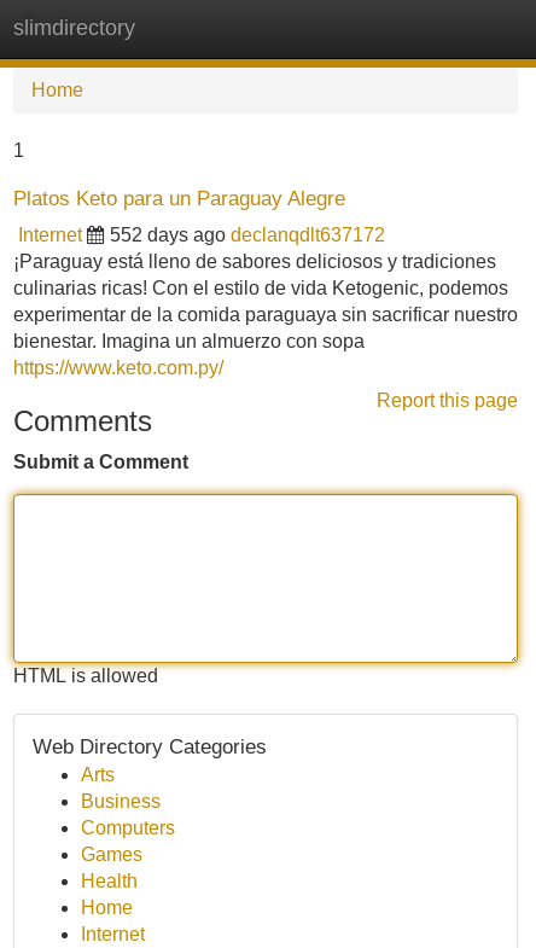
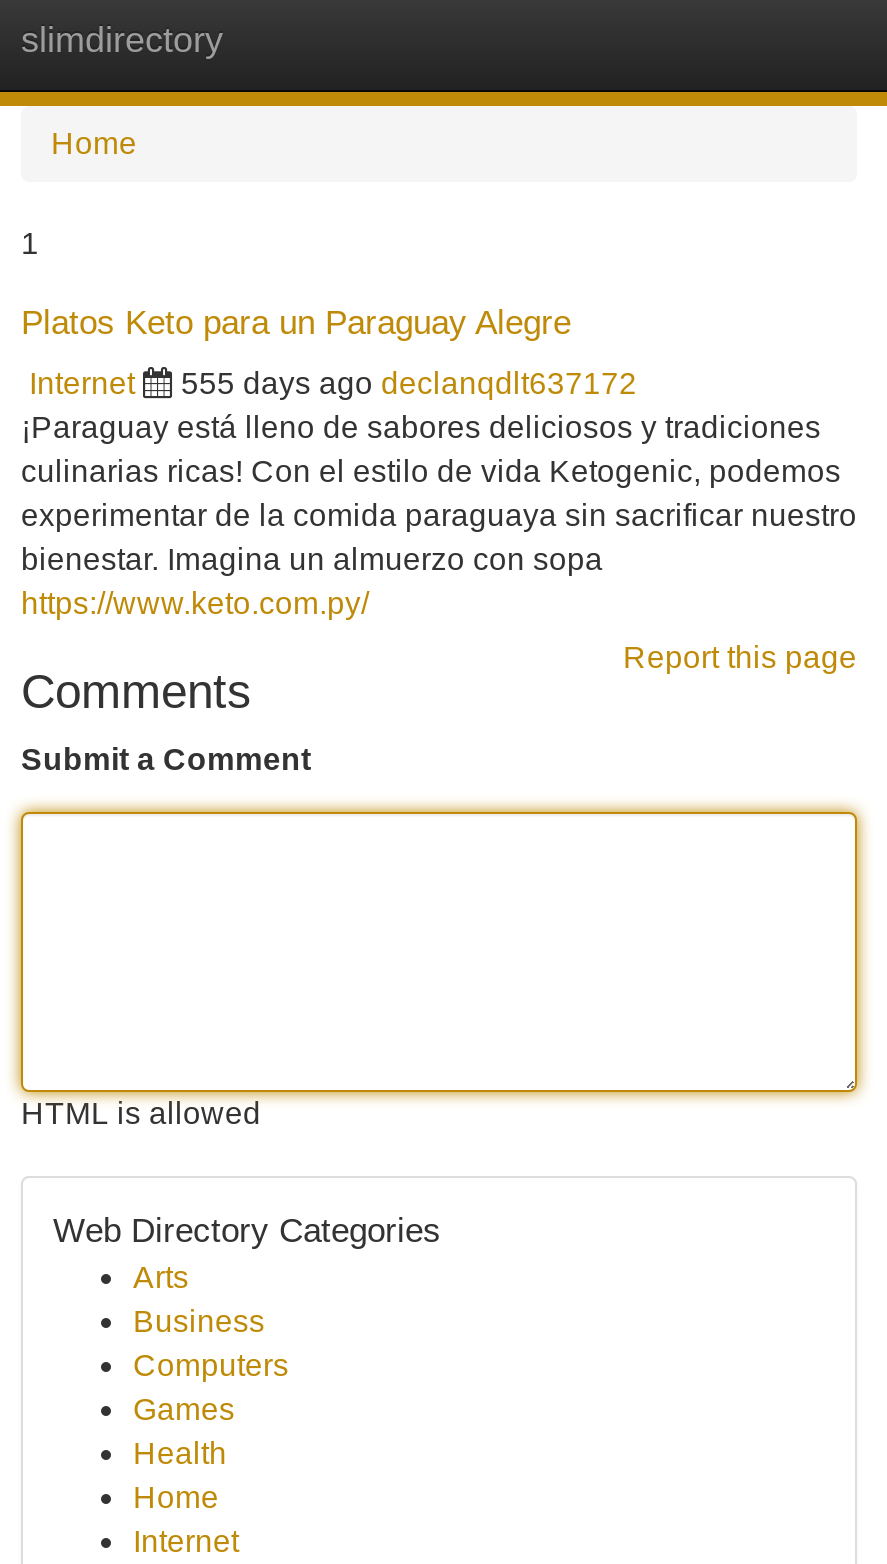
[110,225,385,245] 552 days ago declanqdlt637172 -> [181,366,637,400] 555 days ago declanqdlt637172

